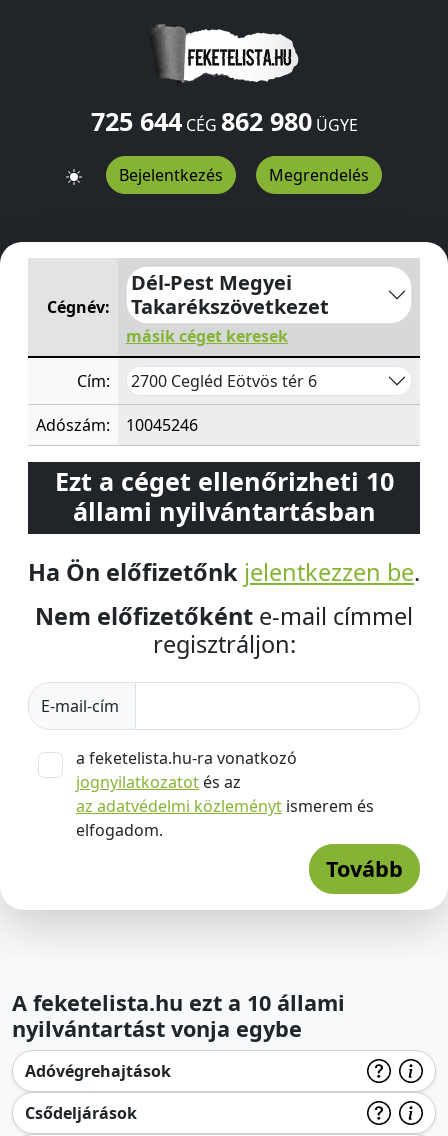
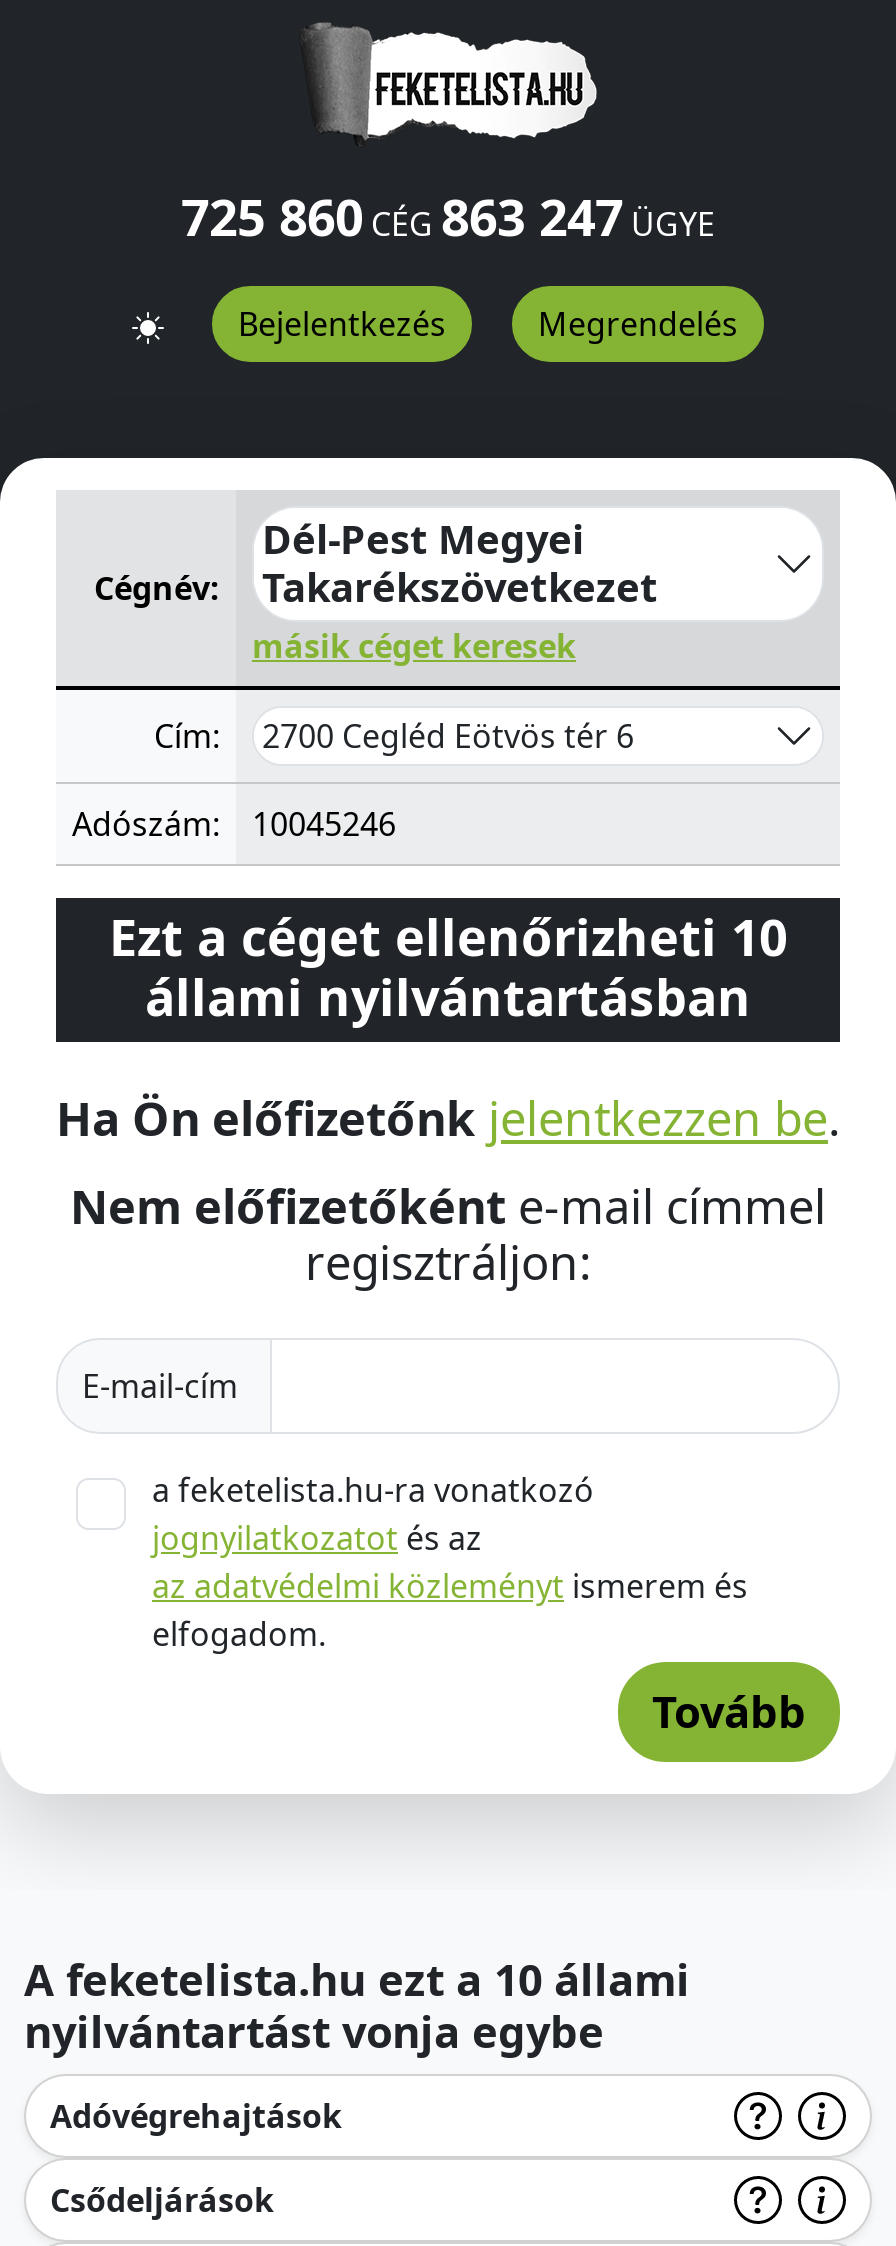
[90,104,357,138] 725 644CÉG 862 980 ÜGYE -> [181,182,715,250] 725 860CÉG 863 247 ÜGYE

